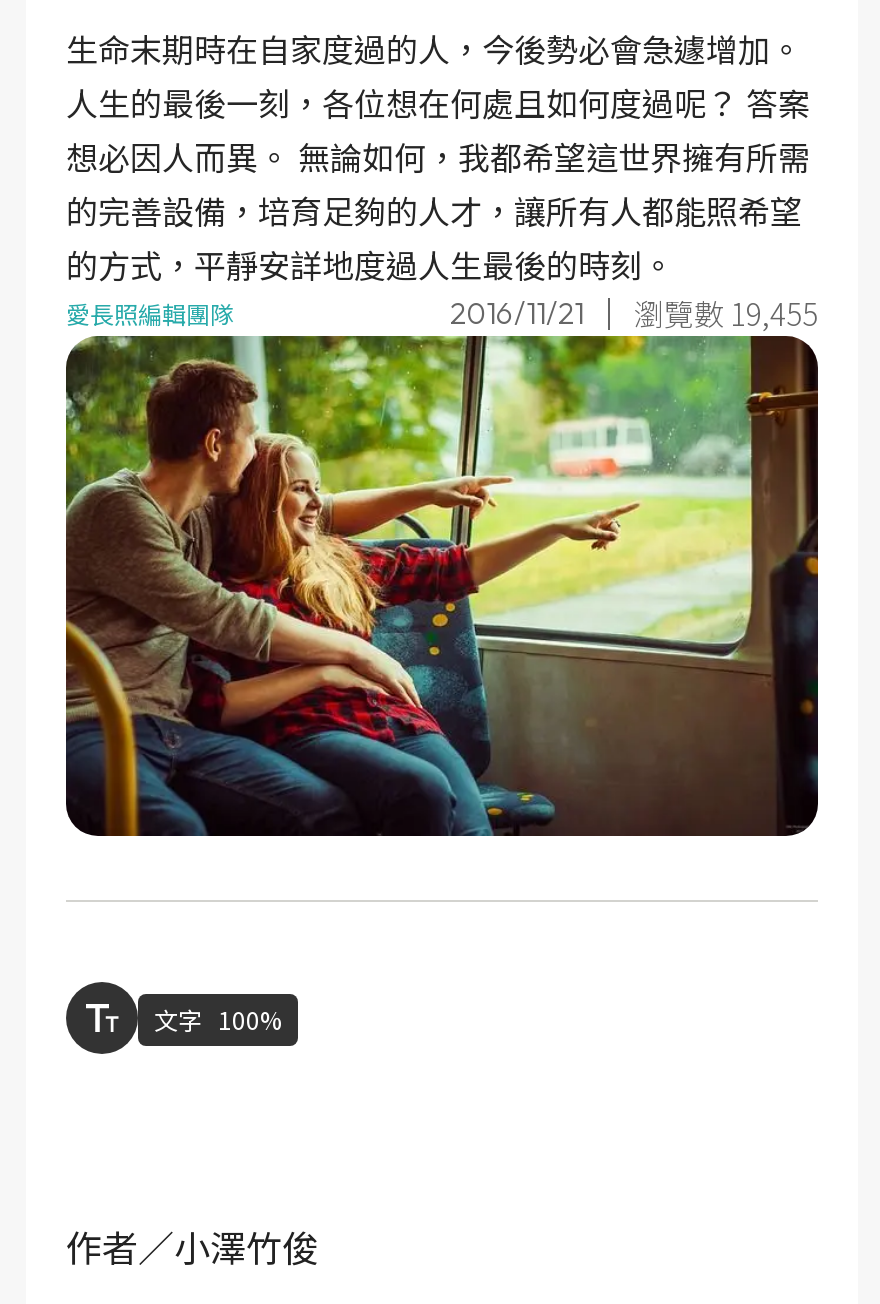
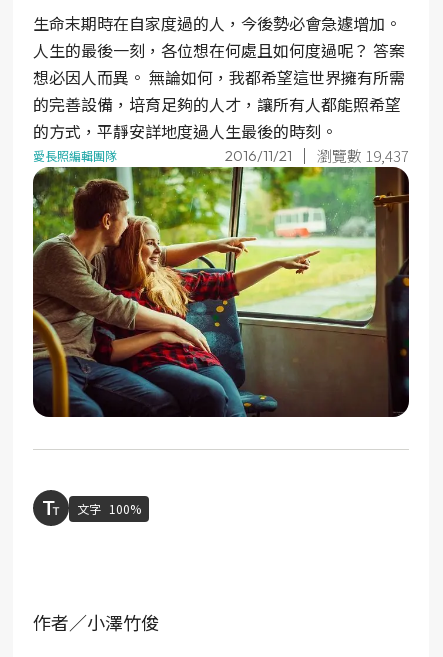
[450,292,818,334] 2016/11/21 瀏覽數 19,455 -> [225,145,409,166] 2016/11/21 瀏覽數 19,437

